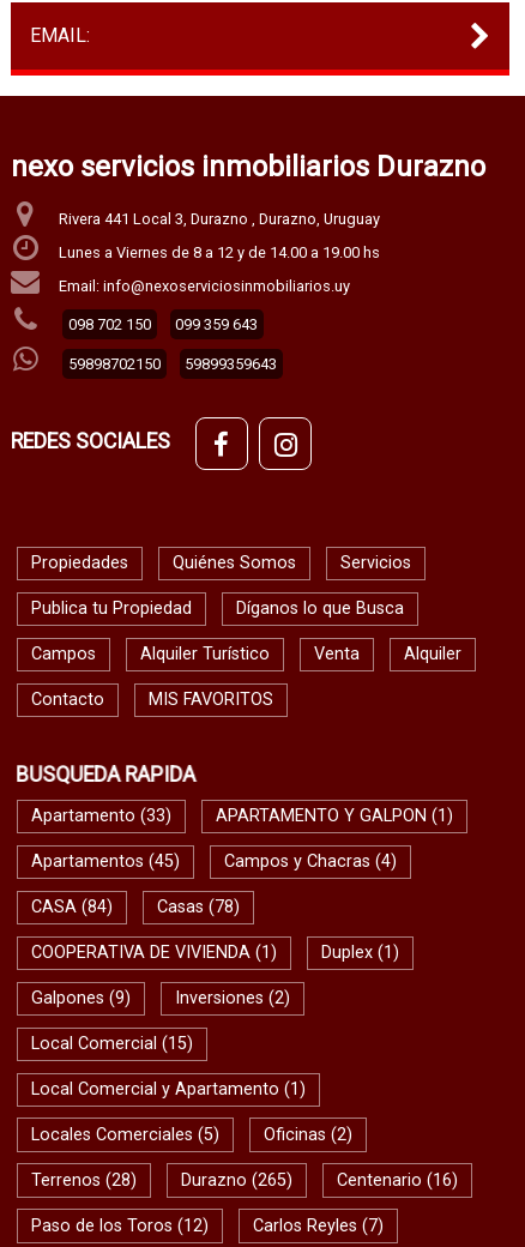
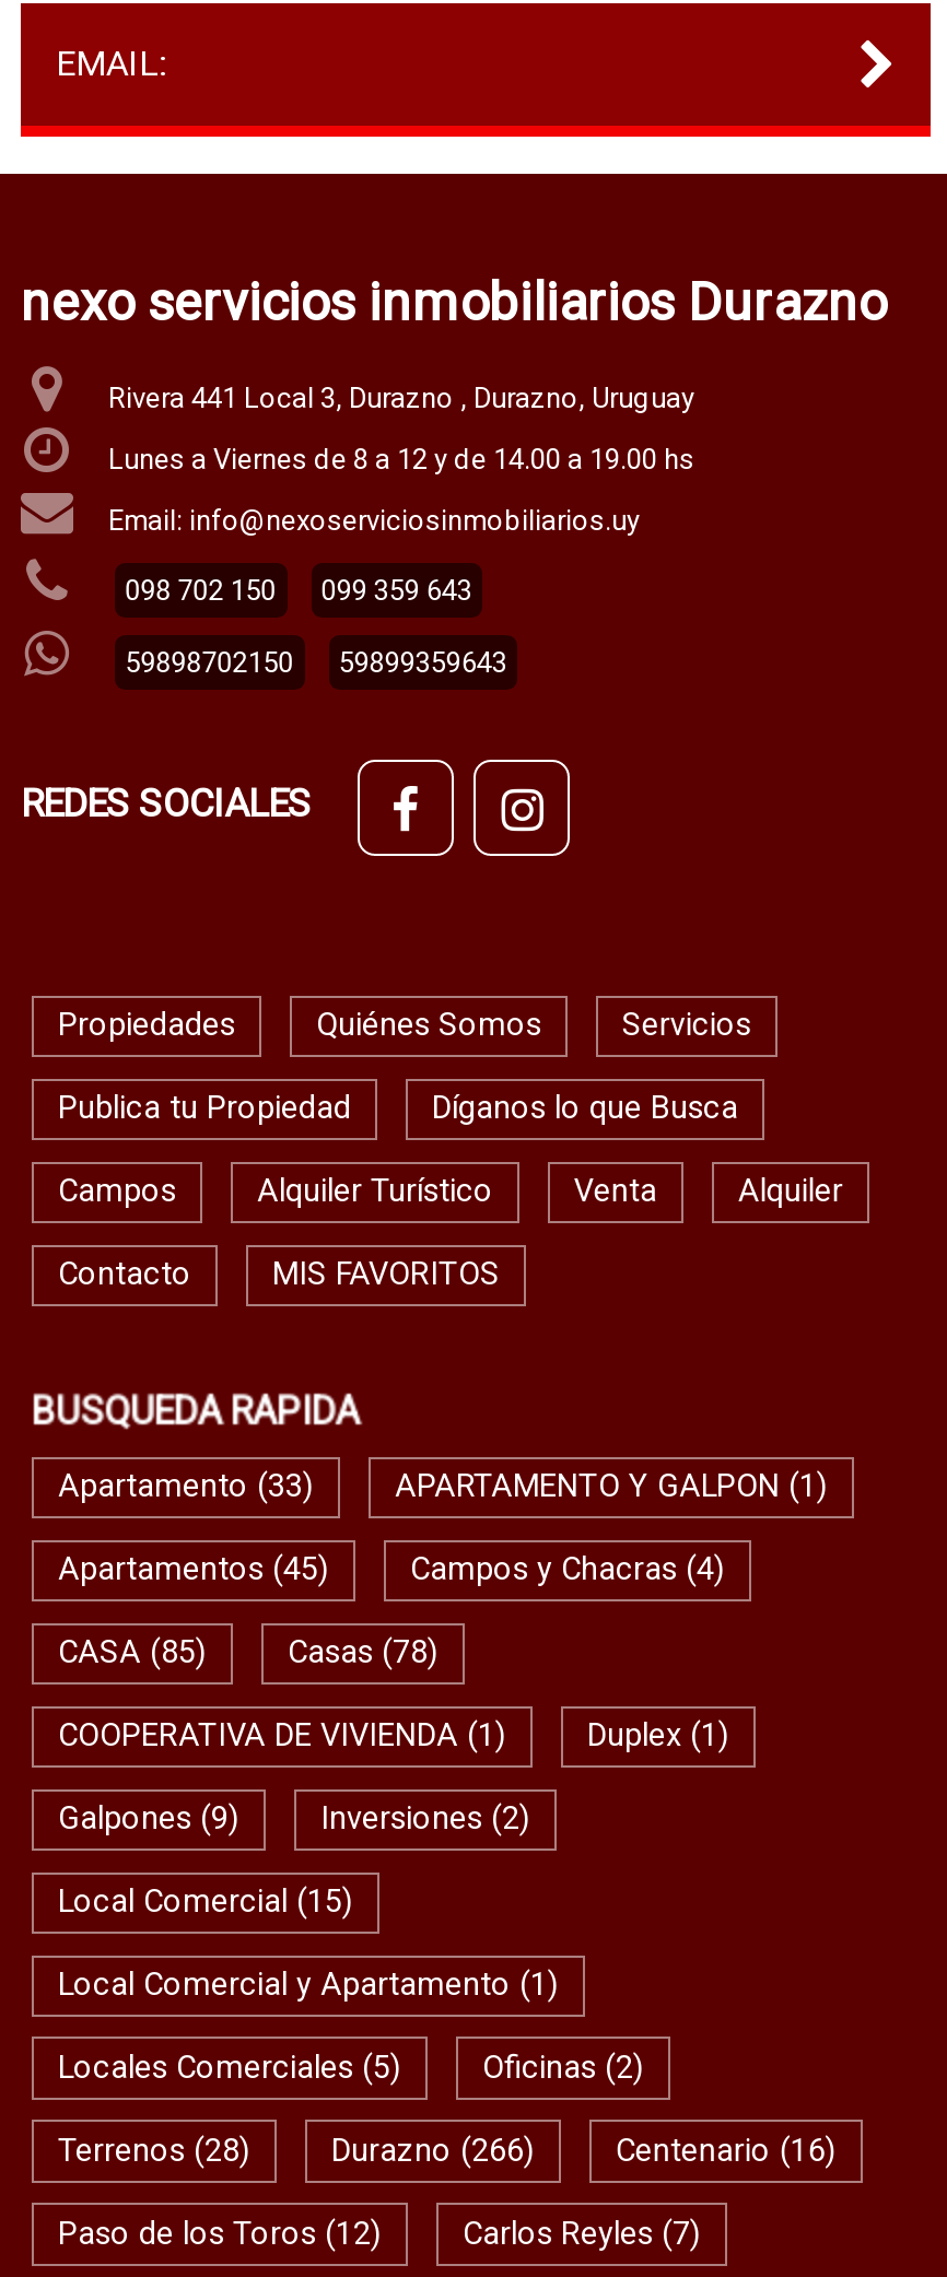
[31,897,113,917] CASA (84) -> [58,1634,207,1671] CASA (85)
[181,1170,292,1190] Durazno (265) -> [331,2132,535,2169] Durazno (266)

